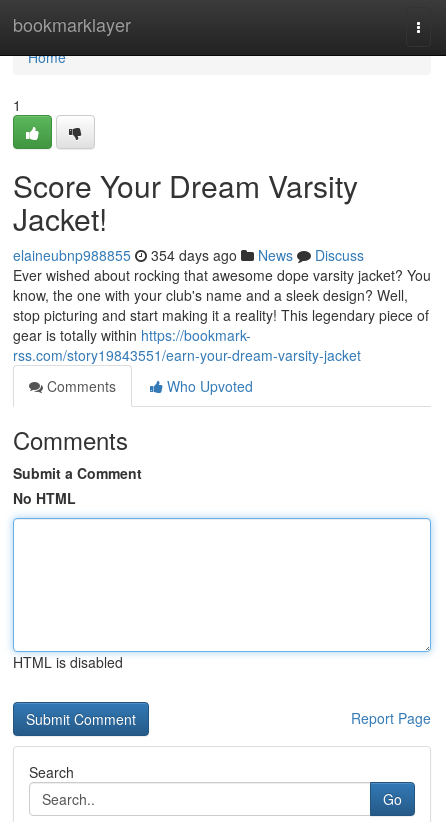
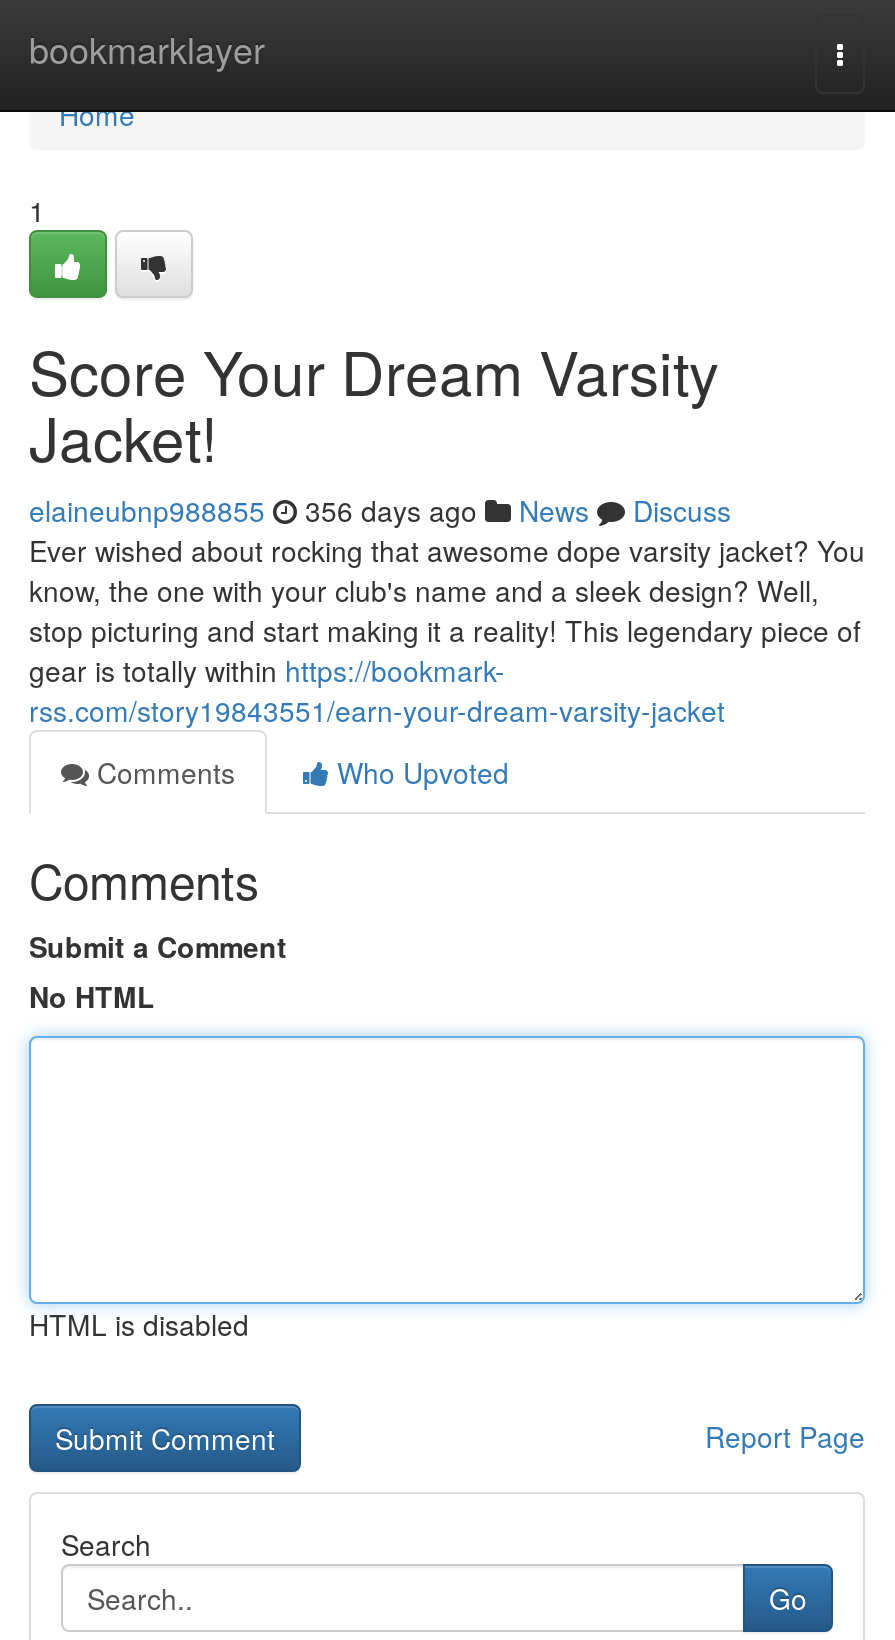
[13,245,364,265] elaineubnp988855 354 days ago News Discuss -> [29,490,731,530] elaineubnp988855 356 days ago News Discuss

